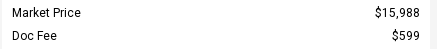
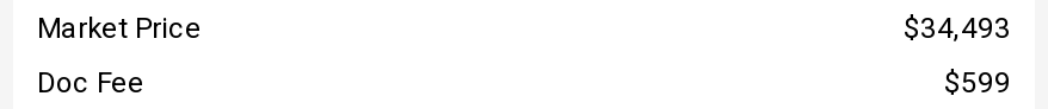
[375,6,420,20] $15,988 -> [904,11,1011,44] $34,493

